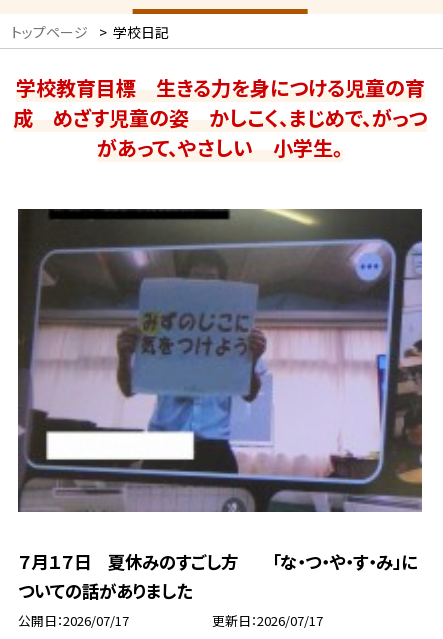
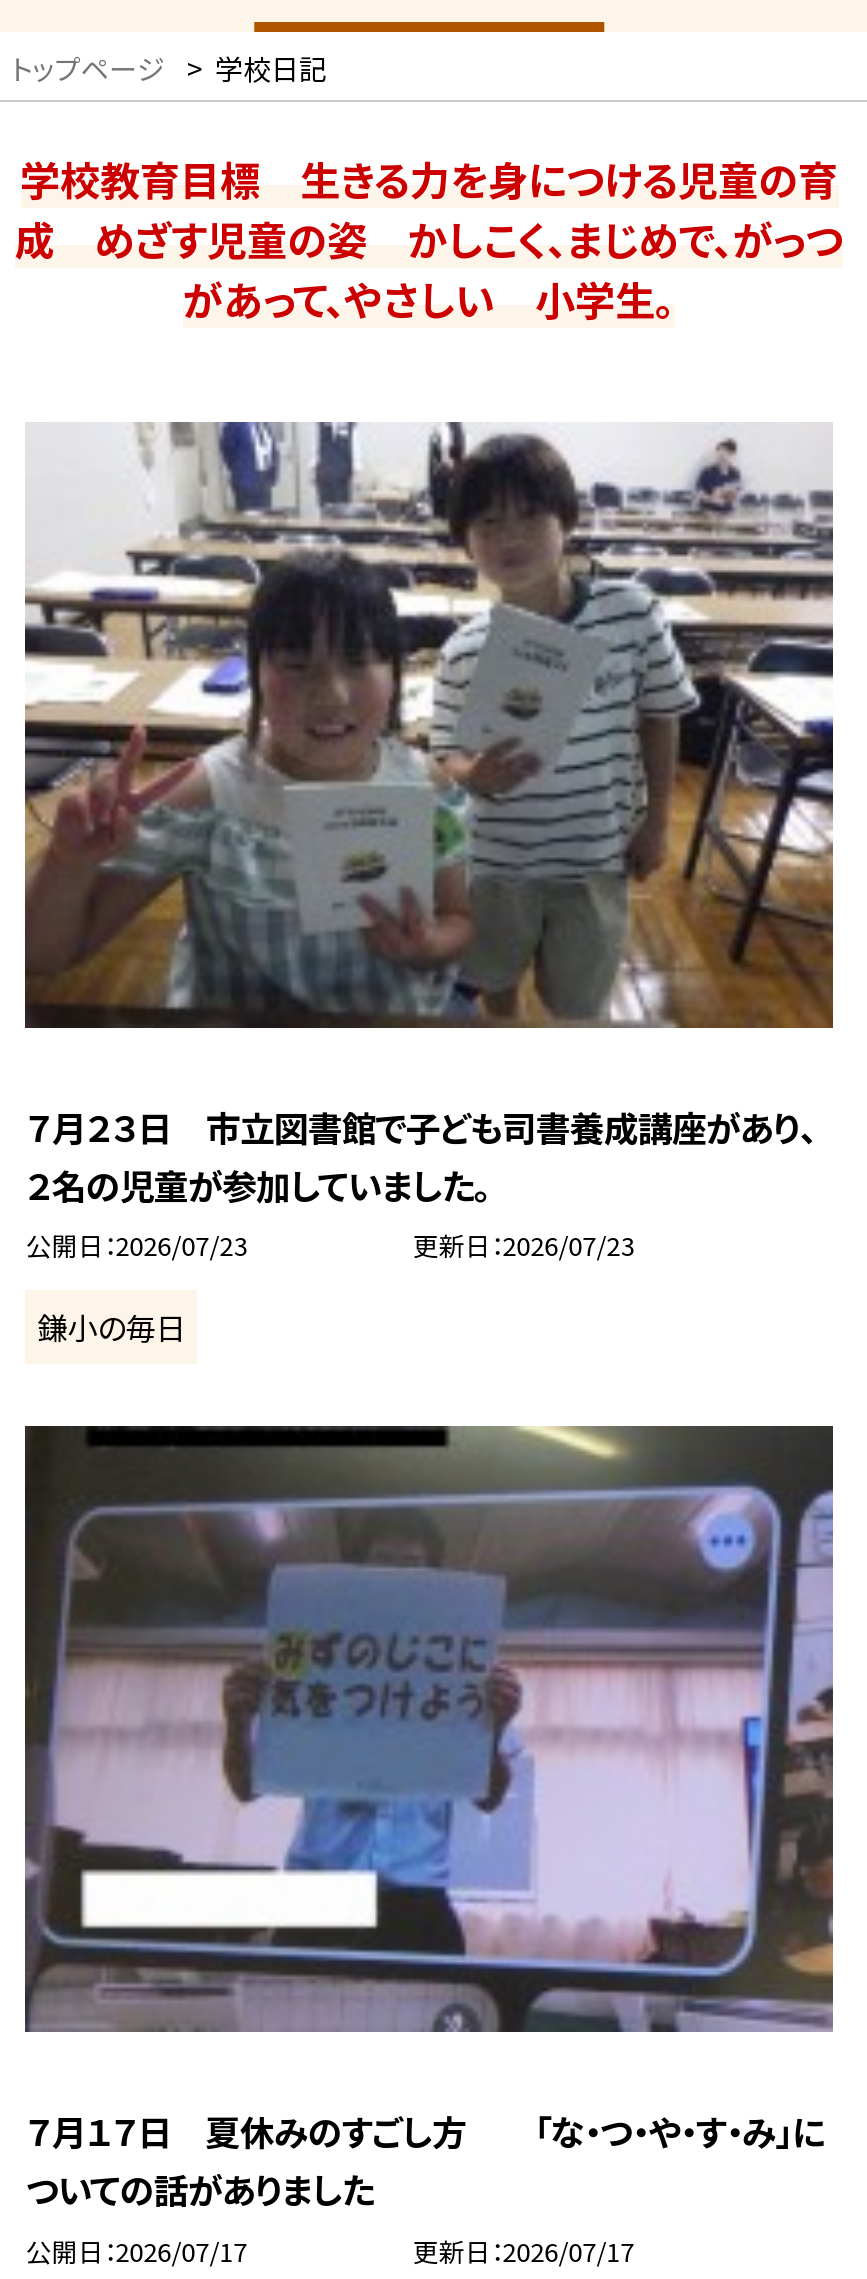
none -> [23,420,835,1348] [image] | ７月２３日 市立図書館で子ども司書養成講座があり、 | ２名の児童が参加していました。 | 公開日 2026/07/23 | 更新日 2026/07/23 | 鎌小の毎日

